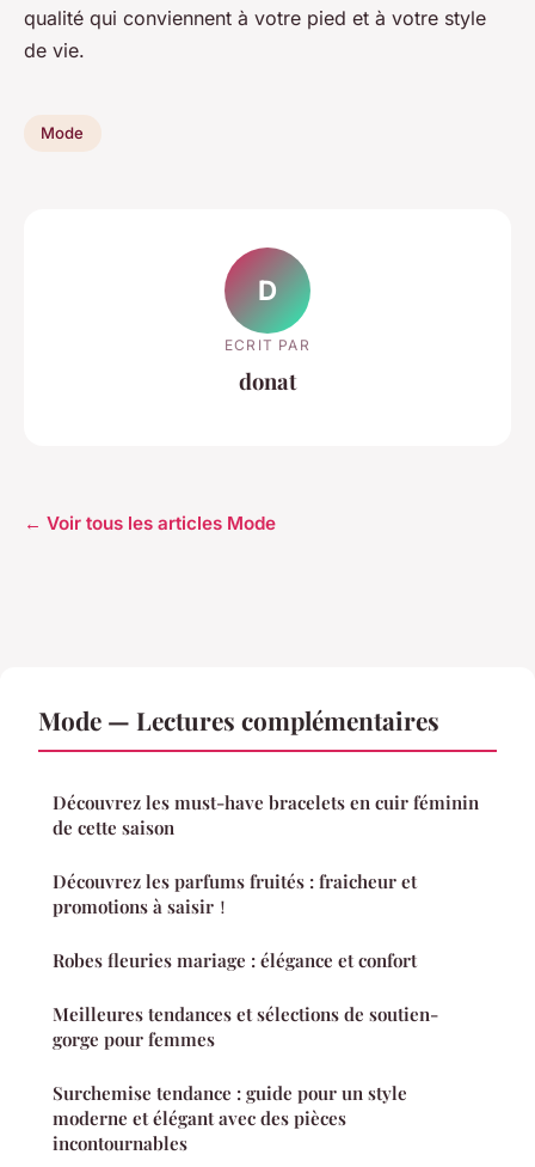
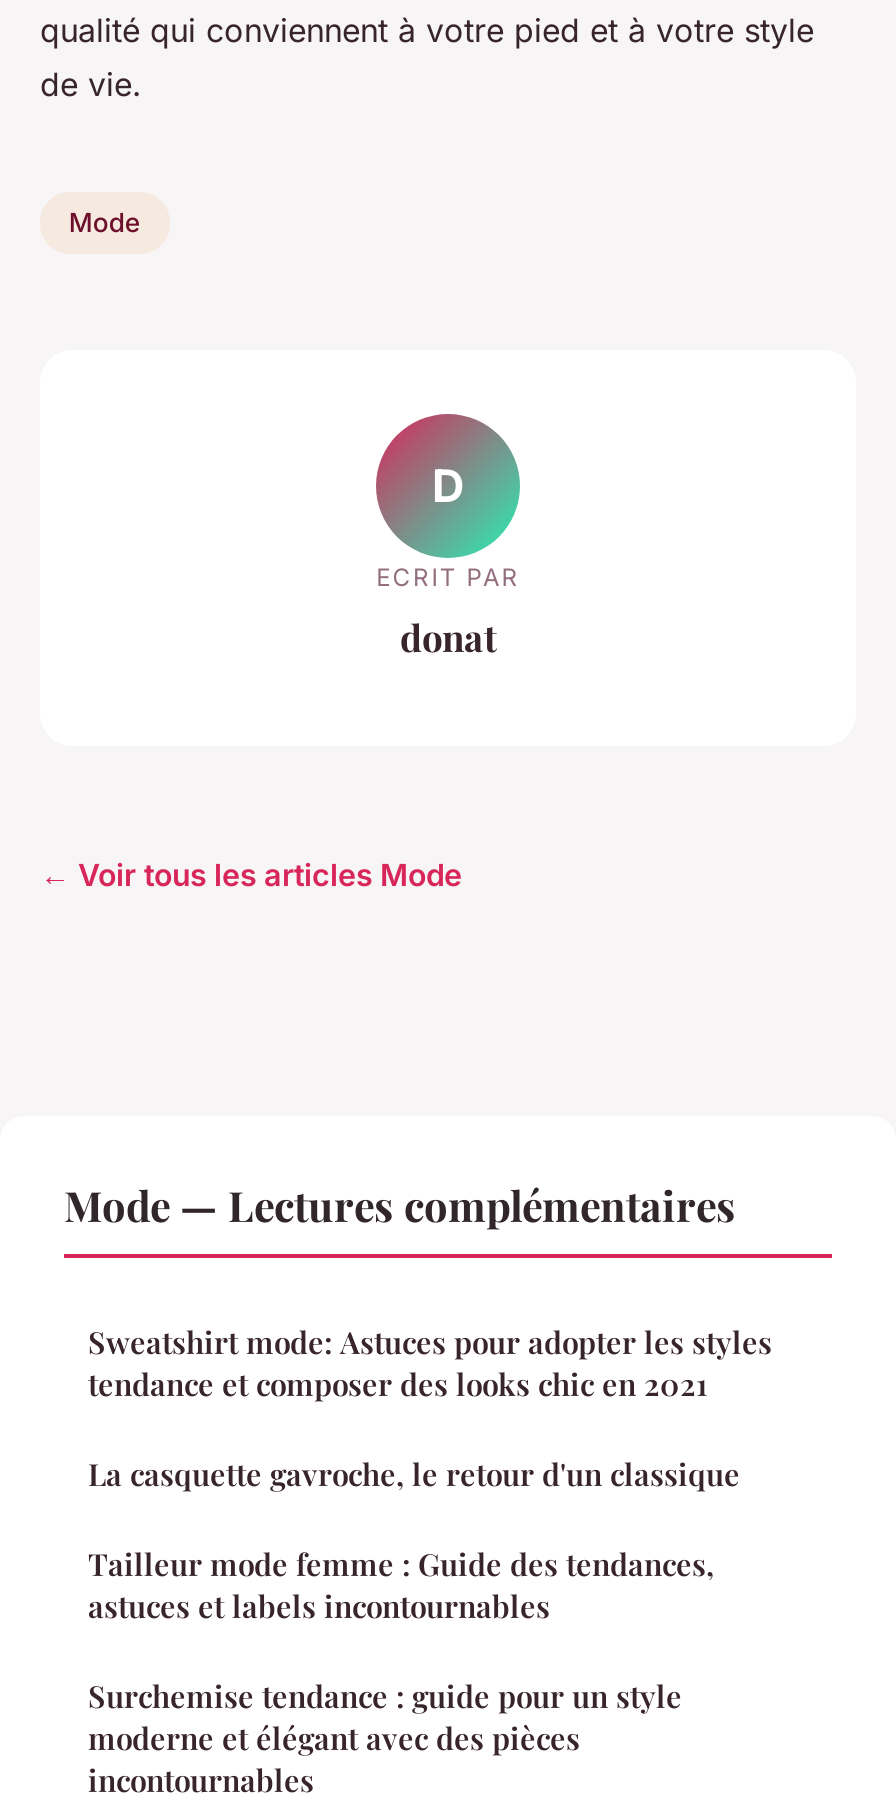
[53,790,479,1050] Découvrez les must-have bracelets en cuir féminin | de cette saison | Découvrez les parfums fruités : fraicheur et | promotions à saisir！ | Robes fleuries mariage : élégance et confort | Meilleures tendances et sélections de soutien- | gorge pour femmes -> [88,1321,772,1625] Sweatshirt mode: Astuces pour adopter les styles | tendance et composer des looks chic en 2021 | La casquette gavroche, le retour d'un classique | Tailleur mode femme : Guide des tendances, | astuces et labels incontournables

